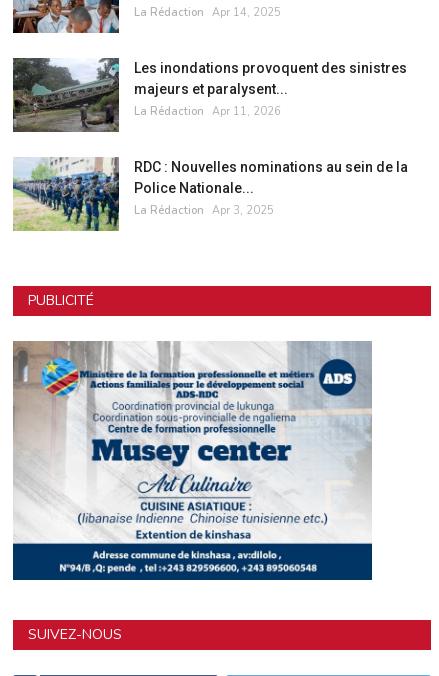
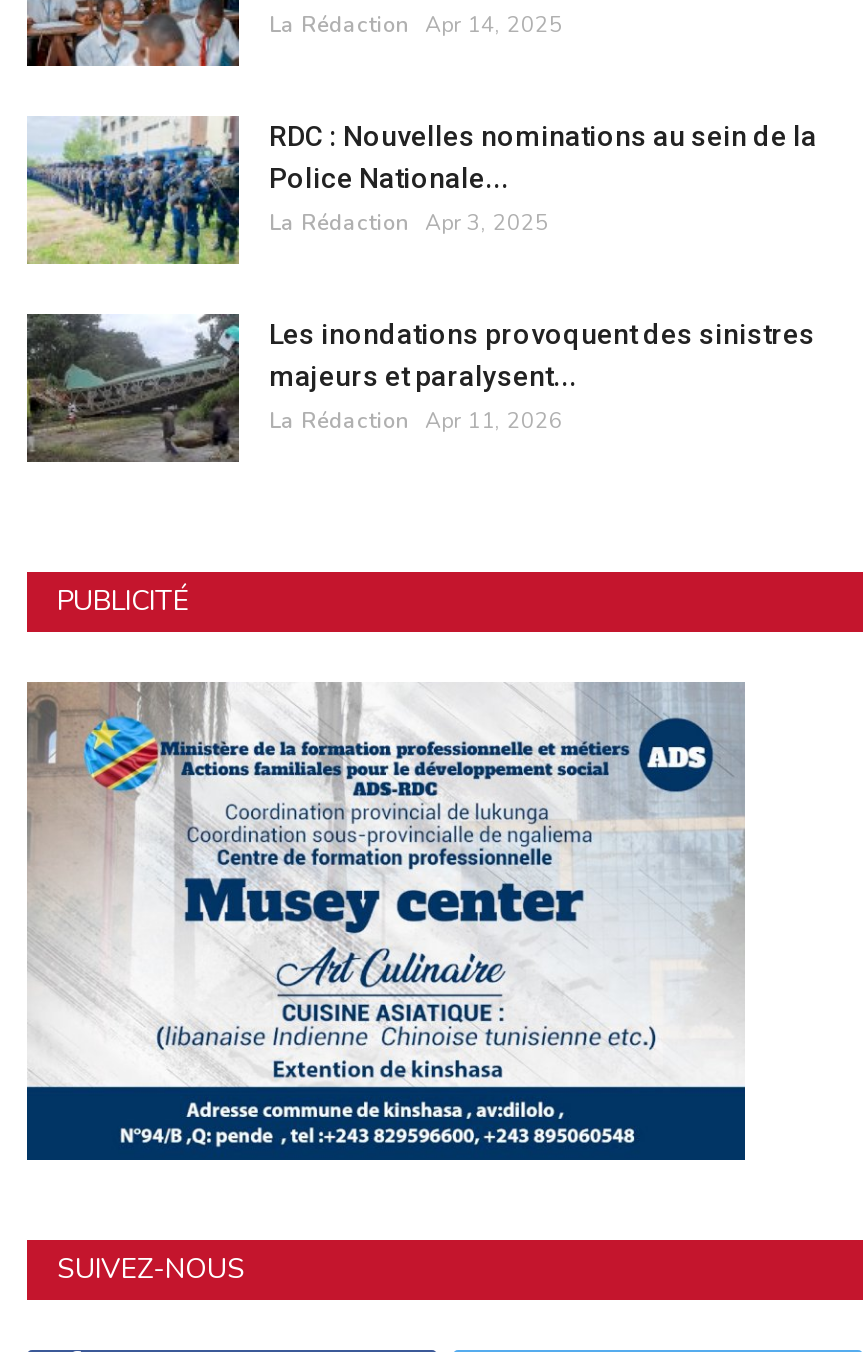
moved [11,56,407,133] -> [23,310,815,464]: [image] | Les inondations provoquent des sinistres | majeurs et paralysent... | La Rédaction Apr 11, 2026
moved [12,157,408,232] -> [27,116,817,266]: [image] | RDC : Nouvelles nominations au sein de la | Police Nationale... | La Rédaction Apr 3, 2025

